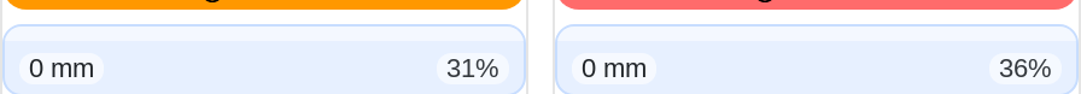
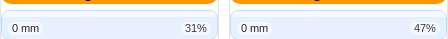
[999,52,1052,81] 36% -> [414,21,436,33] 47%

